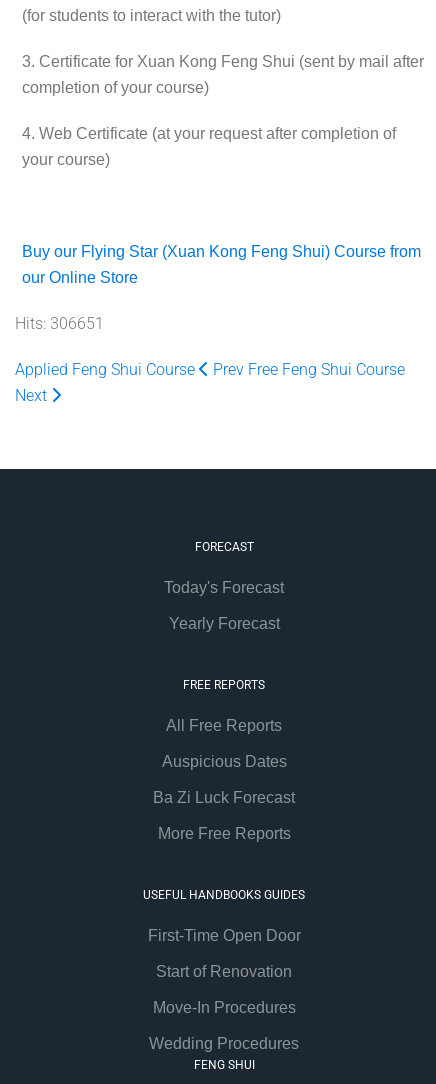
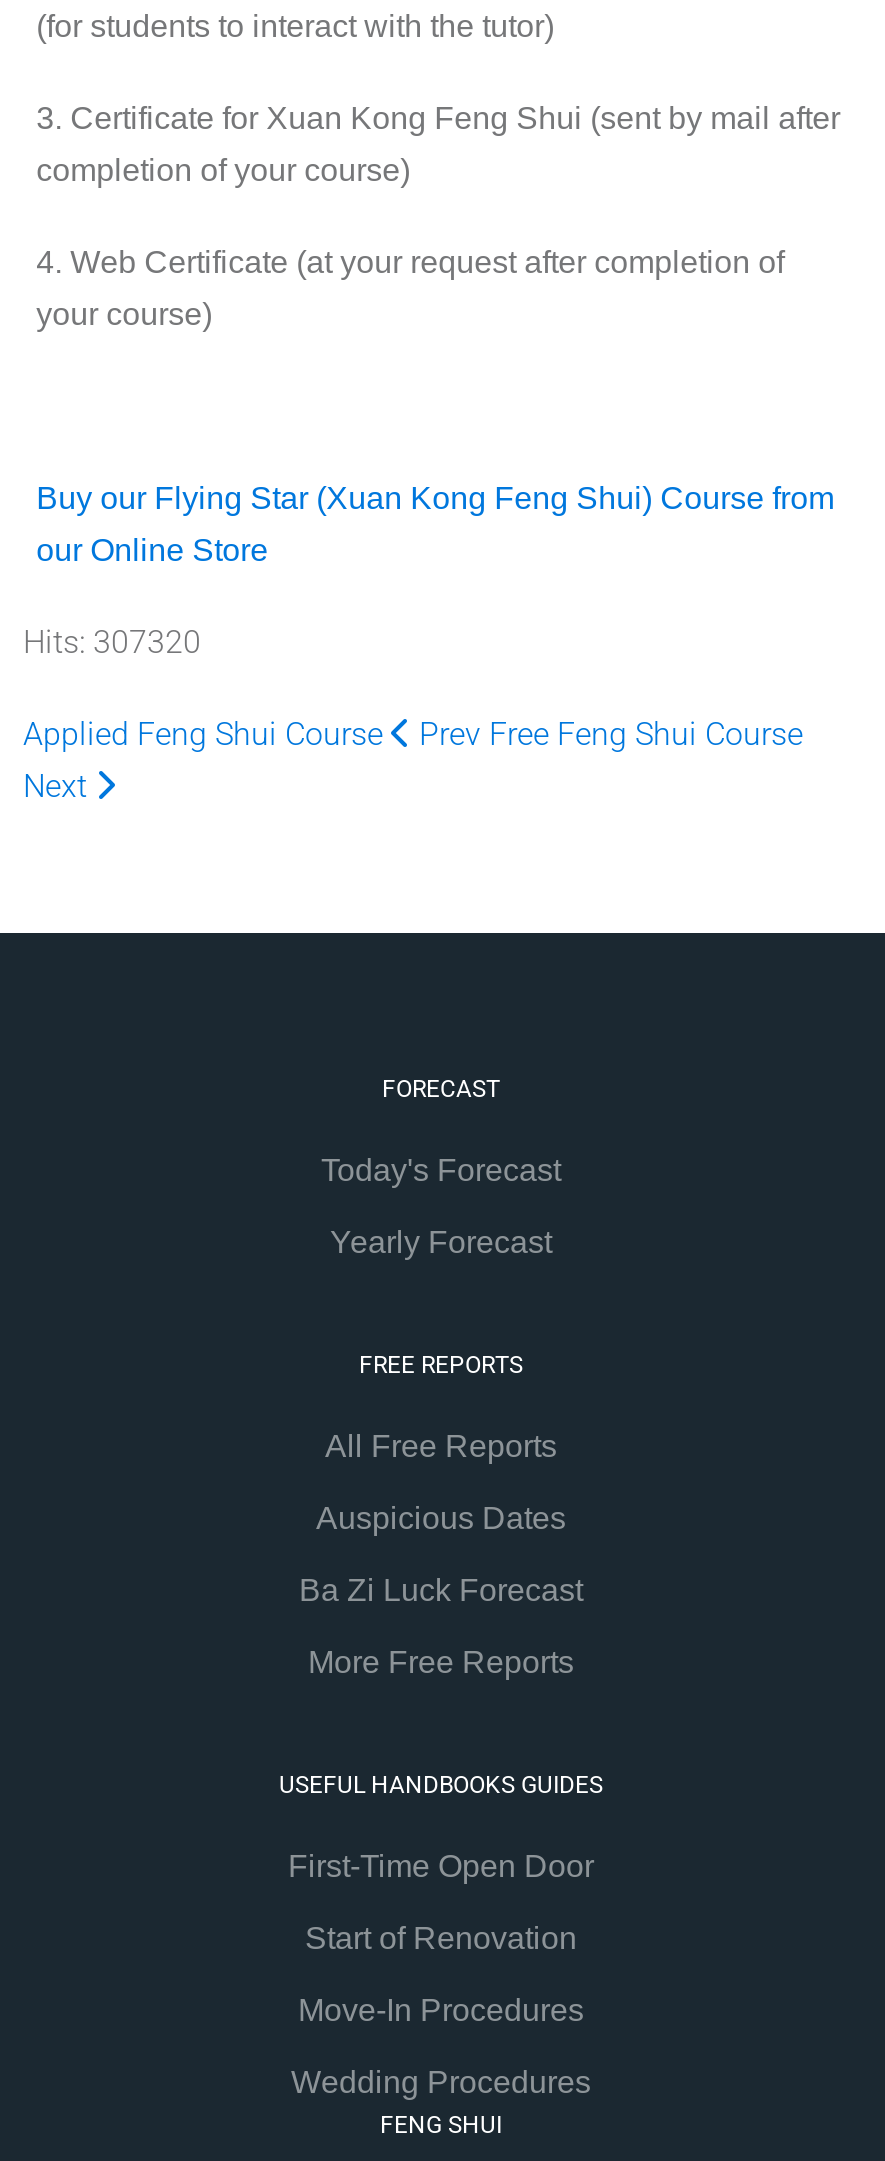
[15,314,104,333] Hits: 306651 -> [23,623,201,661] Hits: 307320

